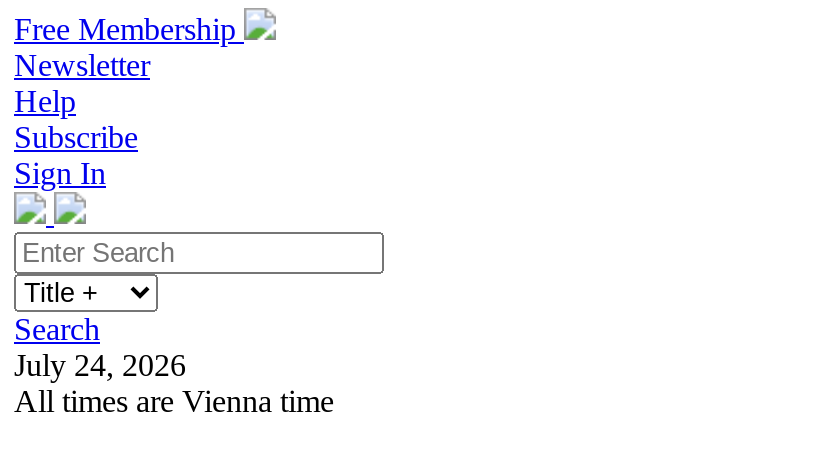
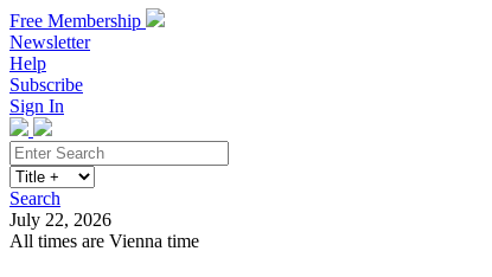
[14,348,186,382] July 24, 2026 -> [9,210,111,230] July 22, 2026

